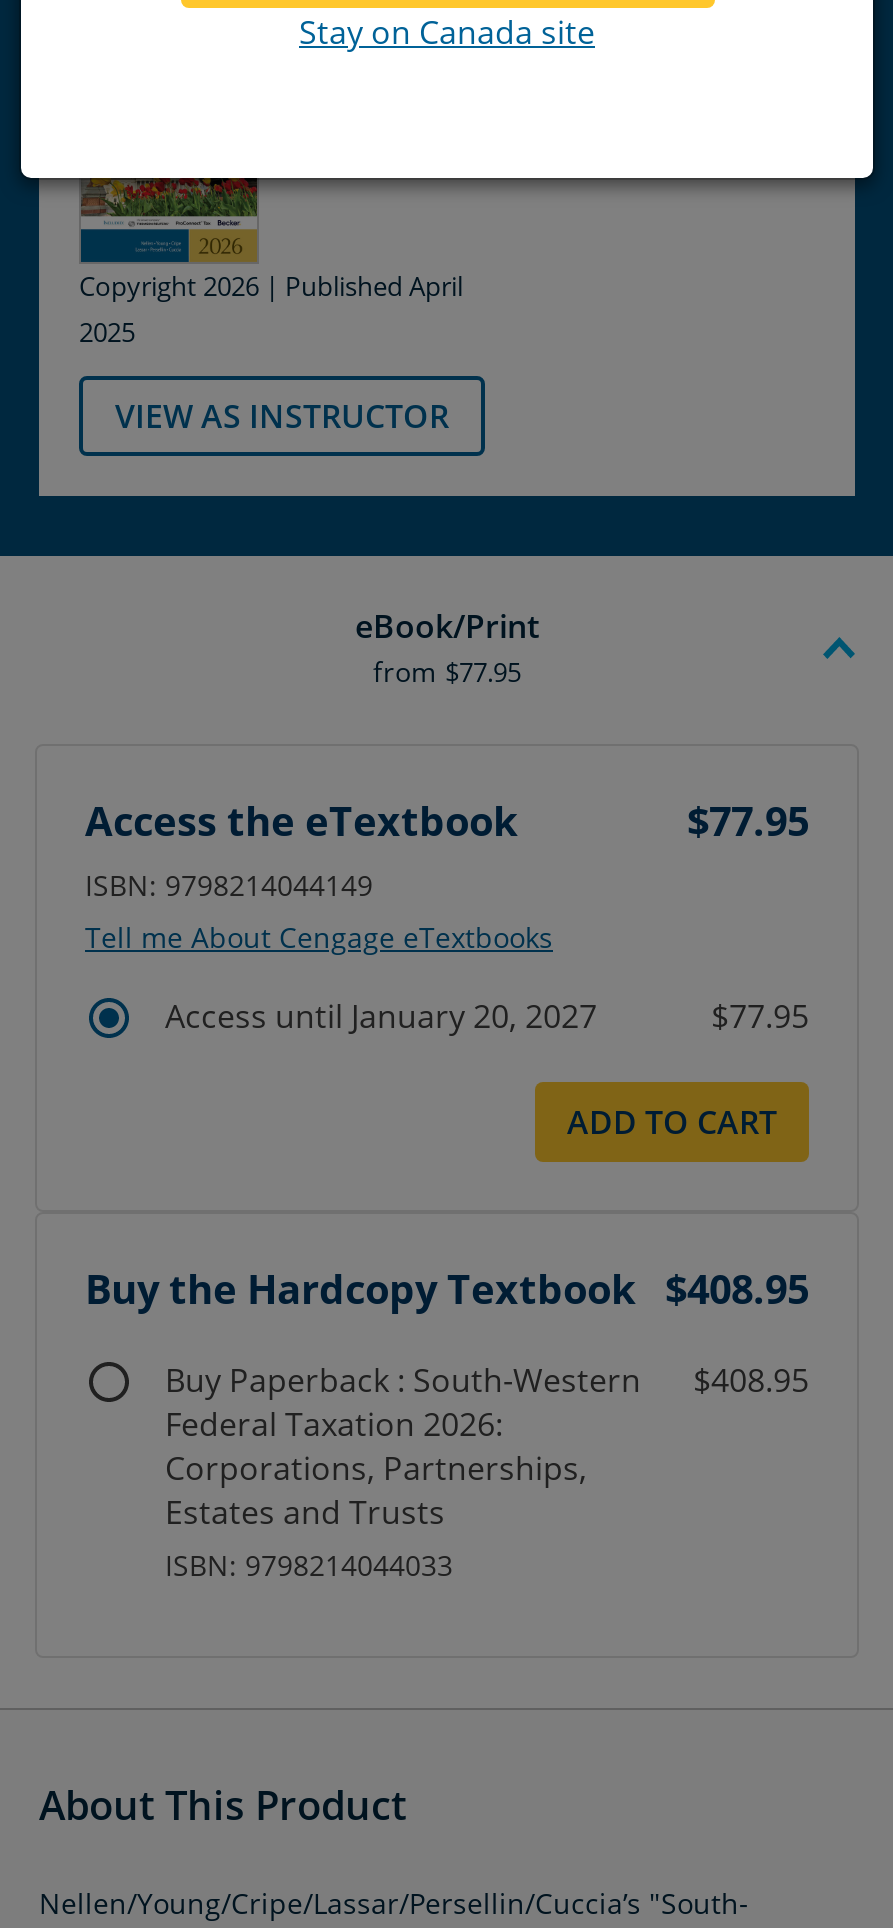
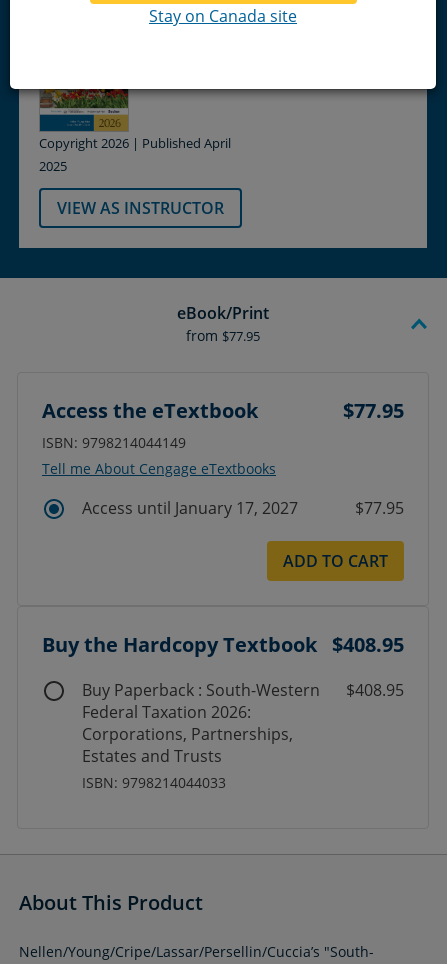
[165,993,597,1037] Access until January 20, 2027 -> [82,497,298,519] Access until January 17, 2027

